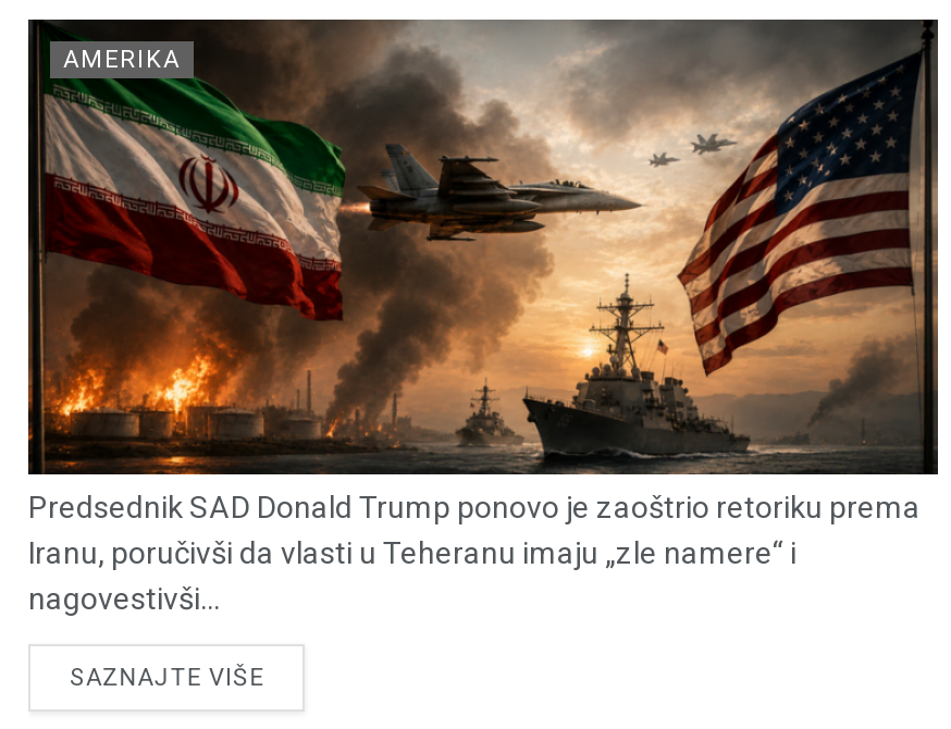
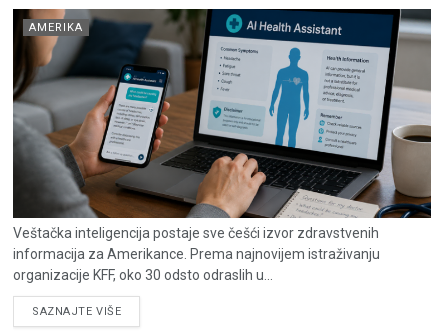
[28,18,940,615] [image] | Predsednik SAD Donald Trump ponovo je zaoštrio retoriku prema | Iranu, poručivši da vlasti u Teheranu imaju „zle namere“ i | nagovestivši... -> [12,8,432,283] [image] | Veštačka inteligencija postaje sve češći izvor zdravstvenih | informacija za Amerikance. Prema najnovijem istraživanju | organizacije KFF, oko 30 odsto odraslih u...

